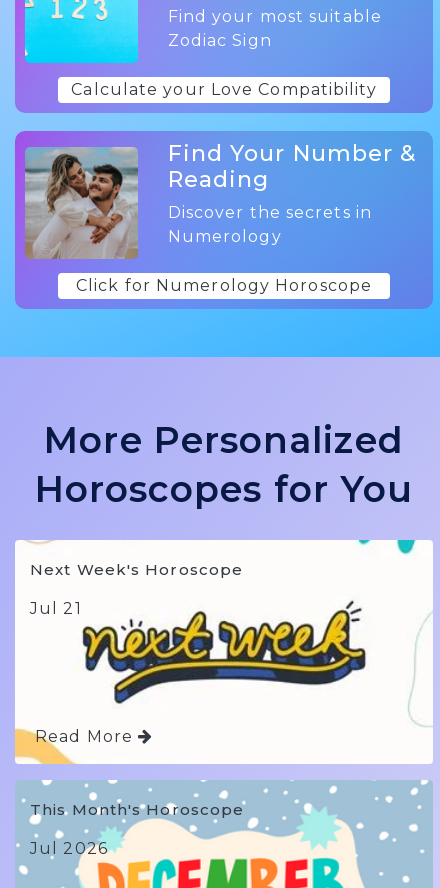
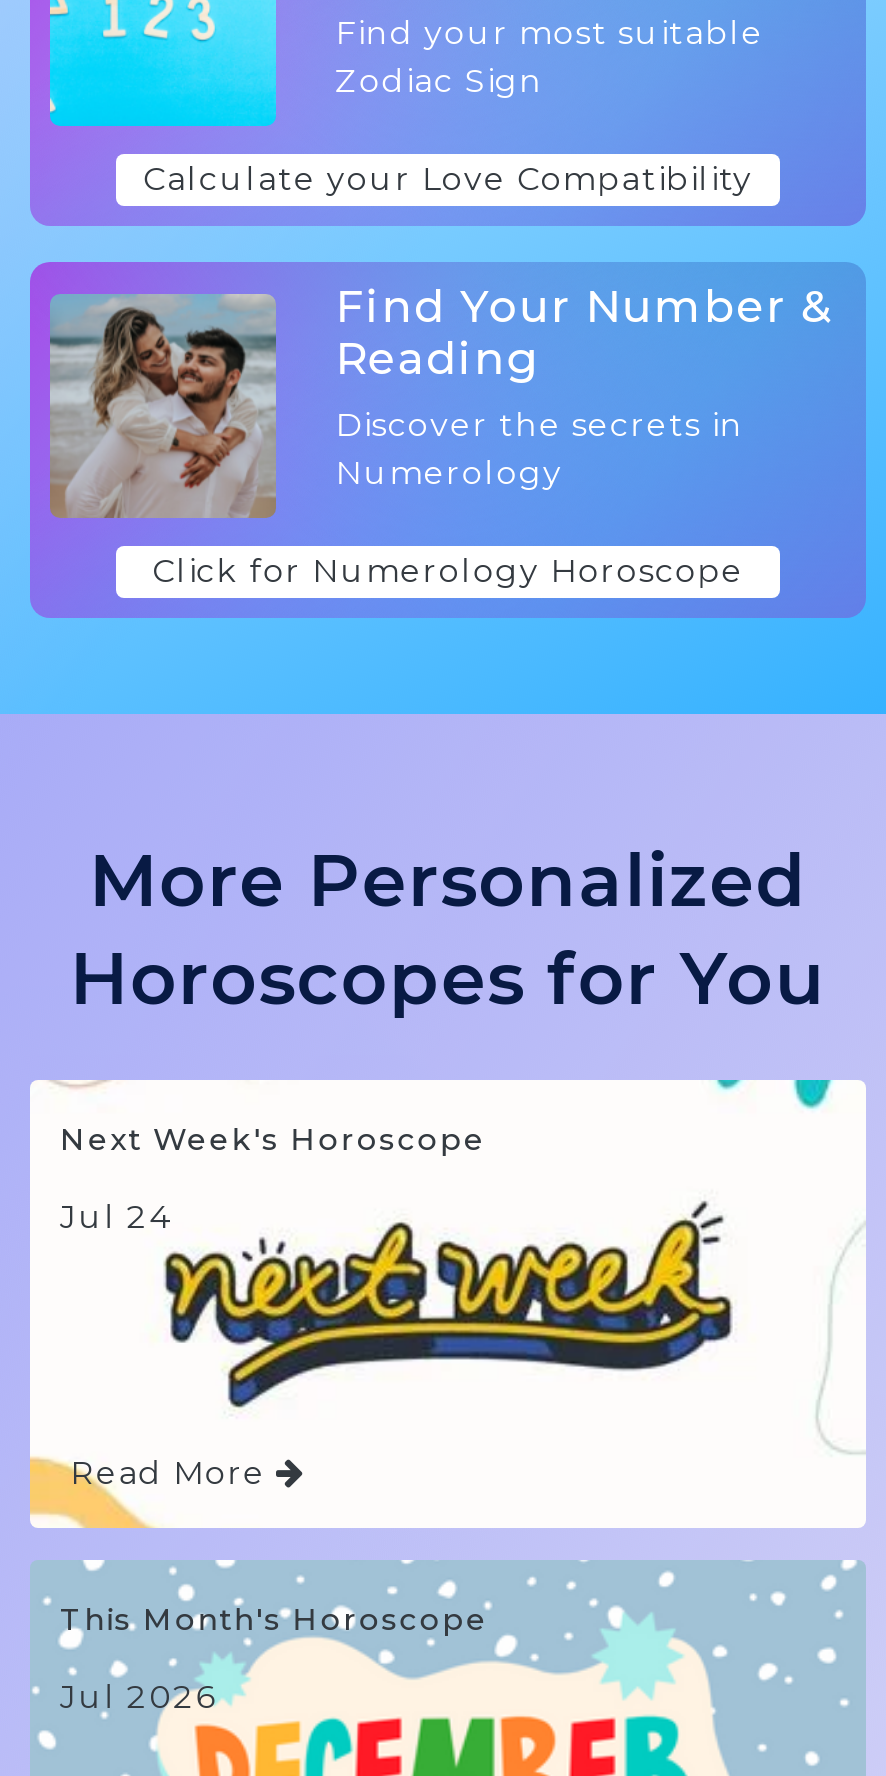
[30,599,82,618] Jul 21 -> [60,1198,171,1236] Jul 24

